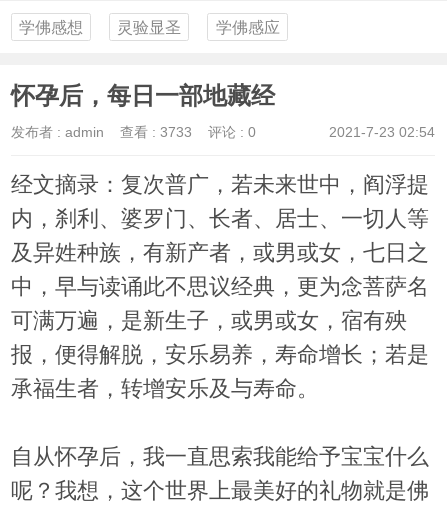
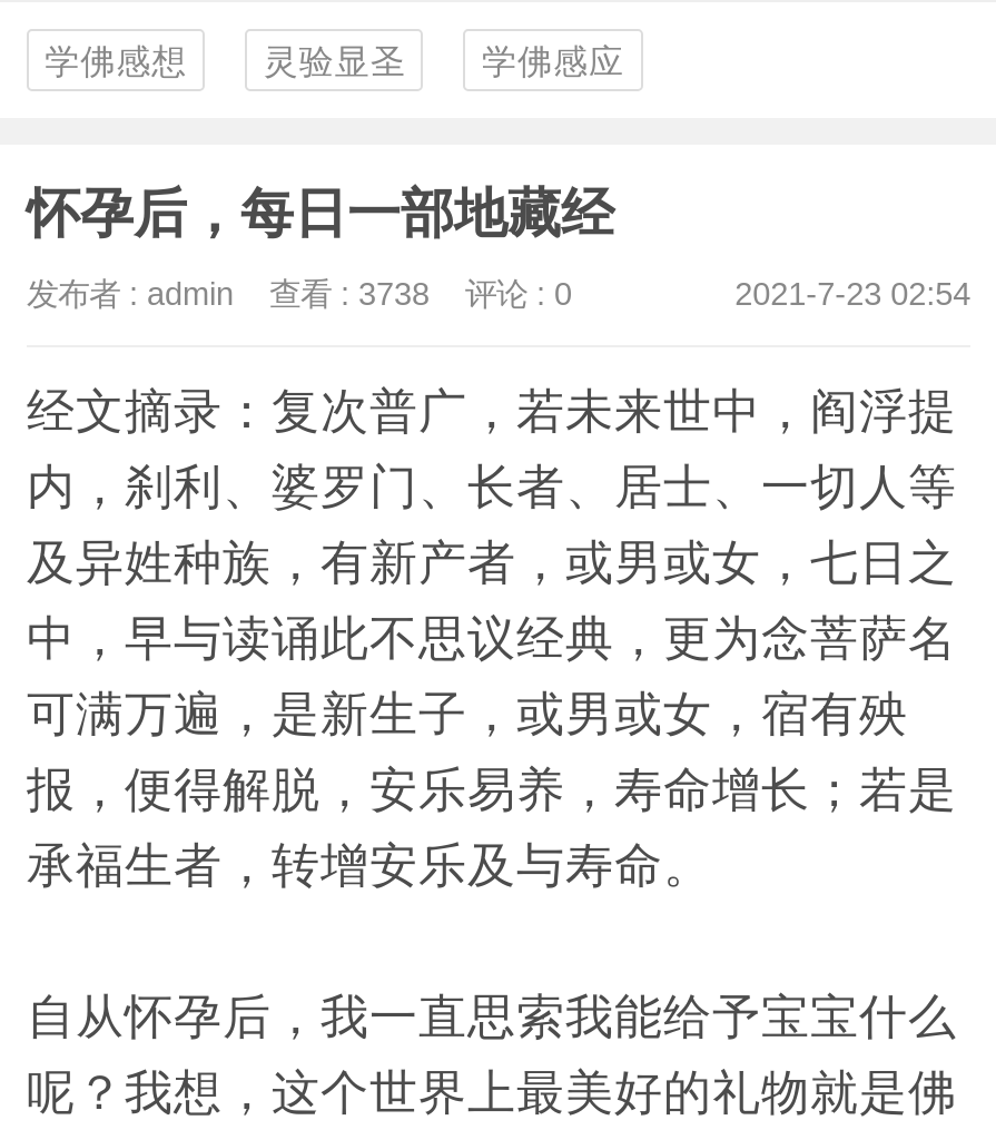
[11,124,256,140] 发布者 : admin 查看 : 3733 评论 : 0 -> [26,277,572,312] 发布者 : admin 查看 : 3738 评论 : 0

